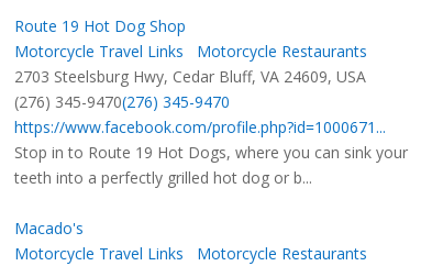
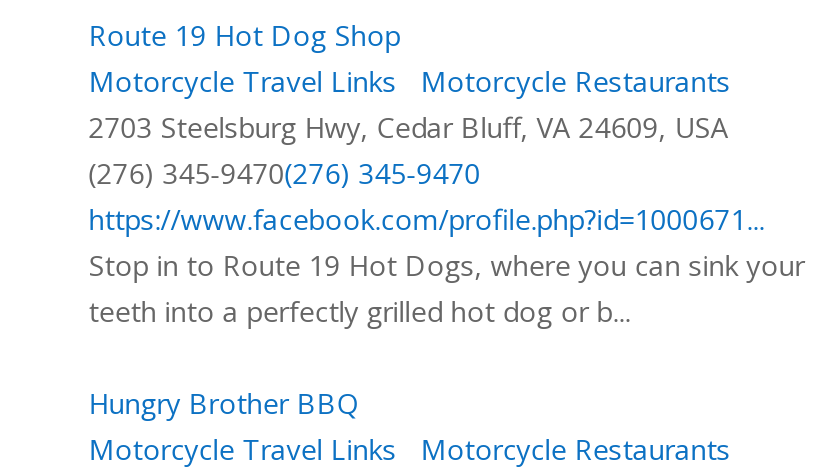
[14,218,83,239] Macado's -> [89,384,359,422] Hungry Brother BBQ

